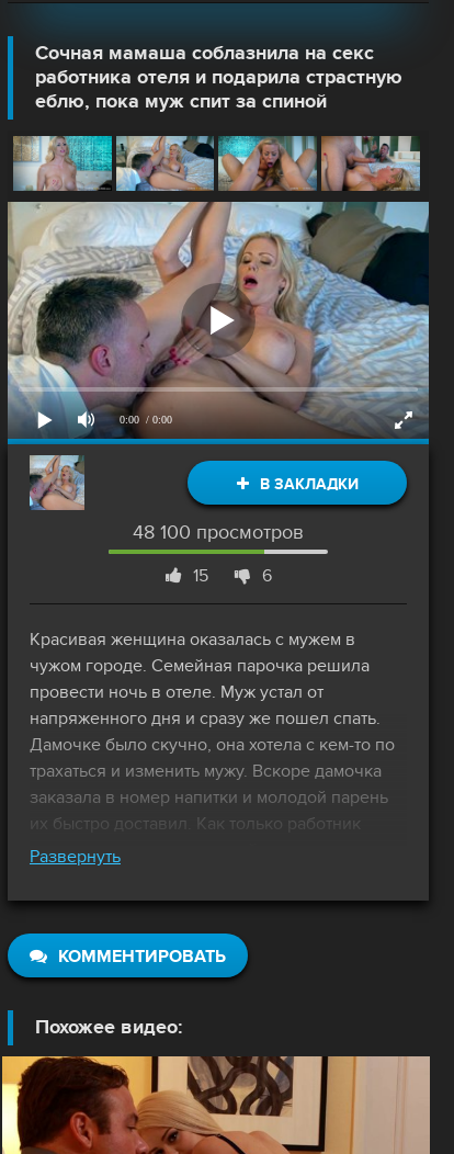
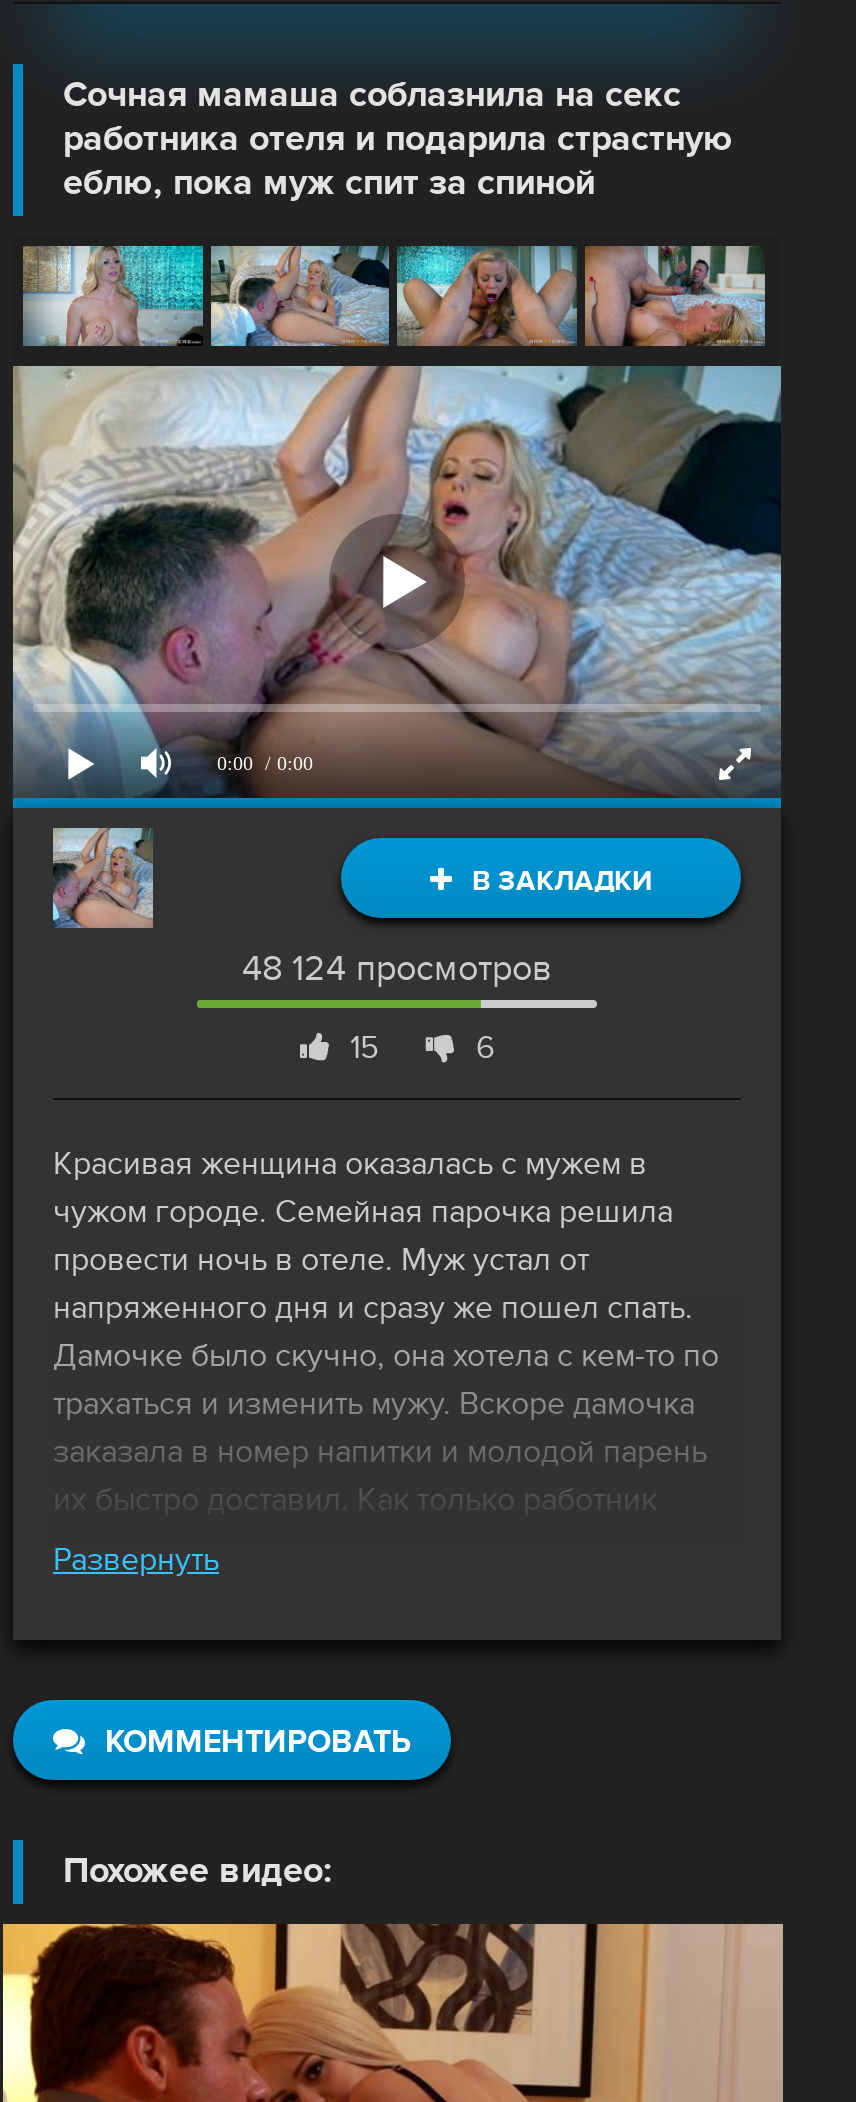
[133,522,304,545] 48 100 просмотров -> [242,949,552,991] 48 124 просмотров

